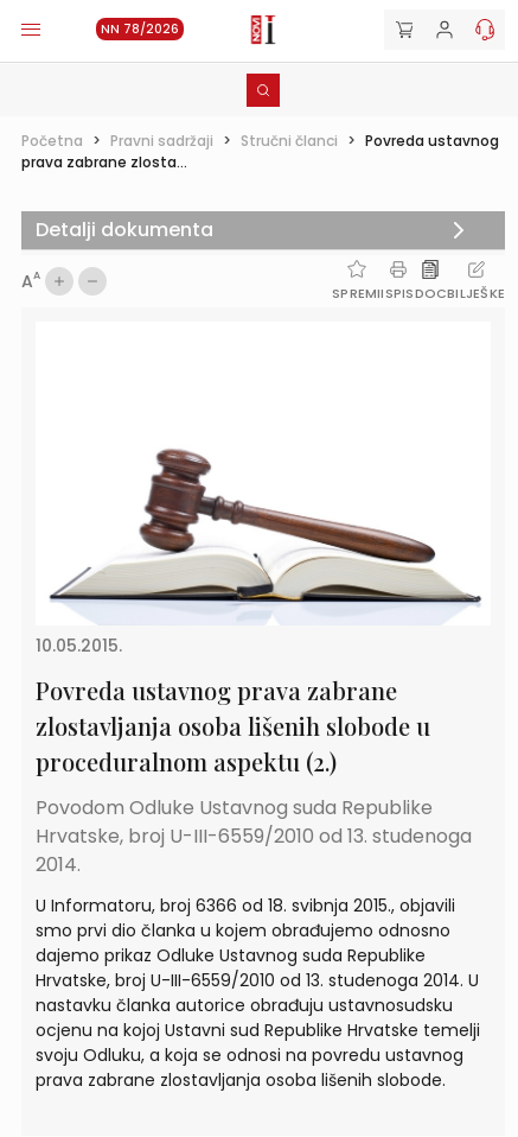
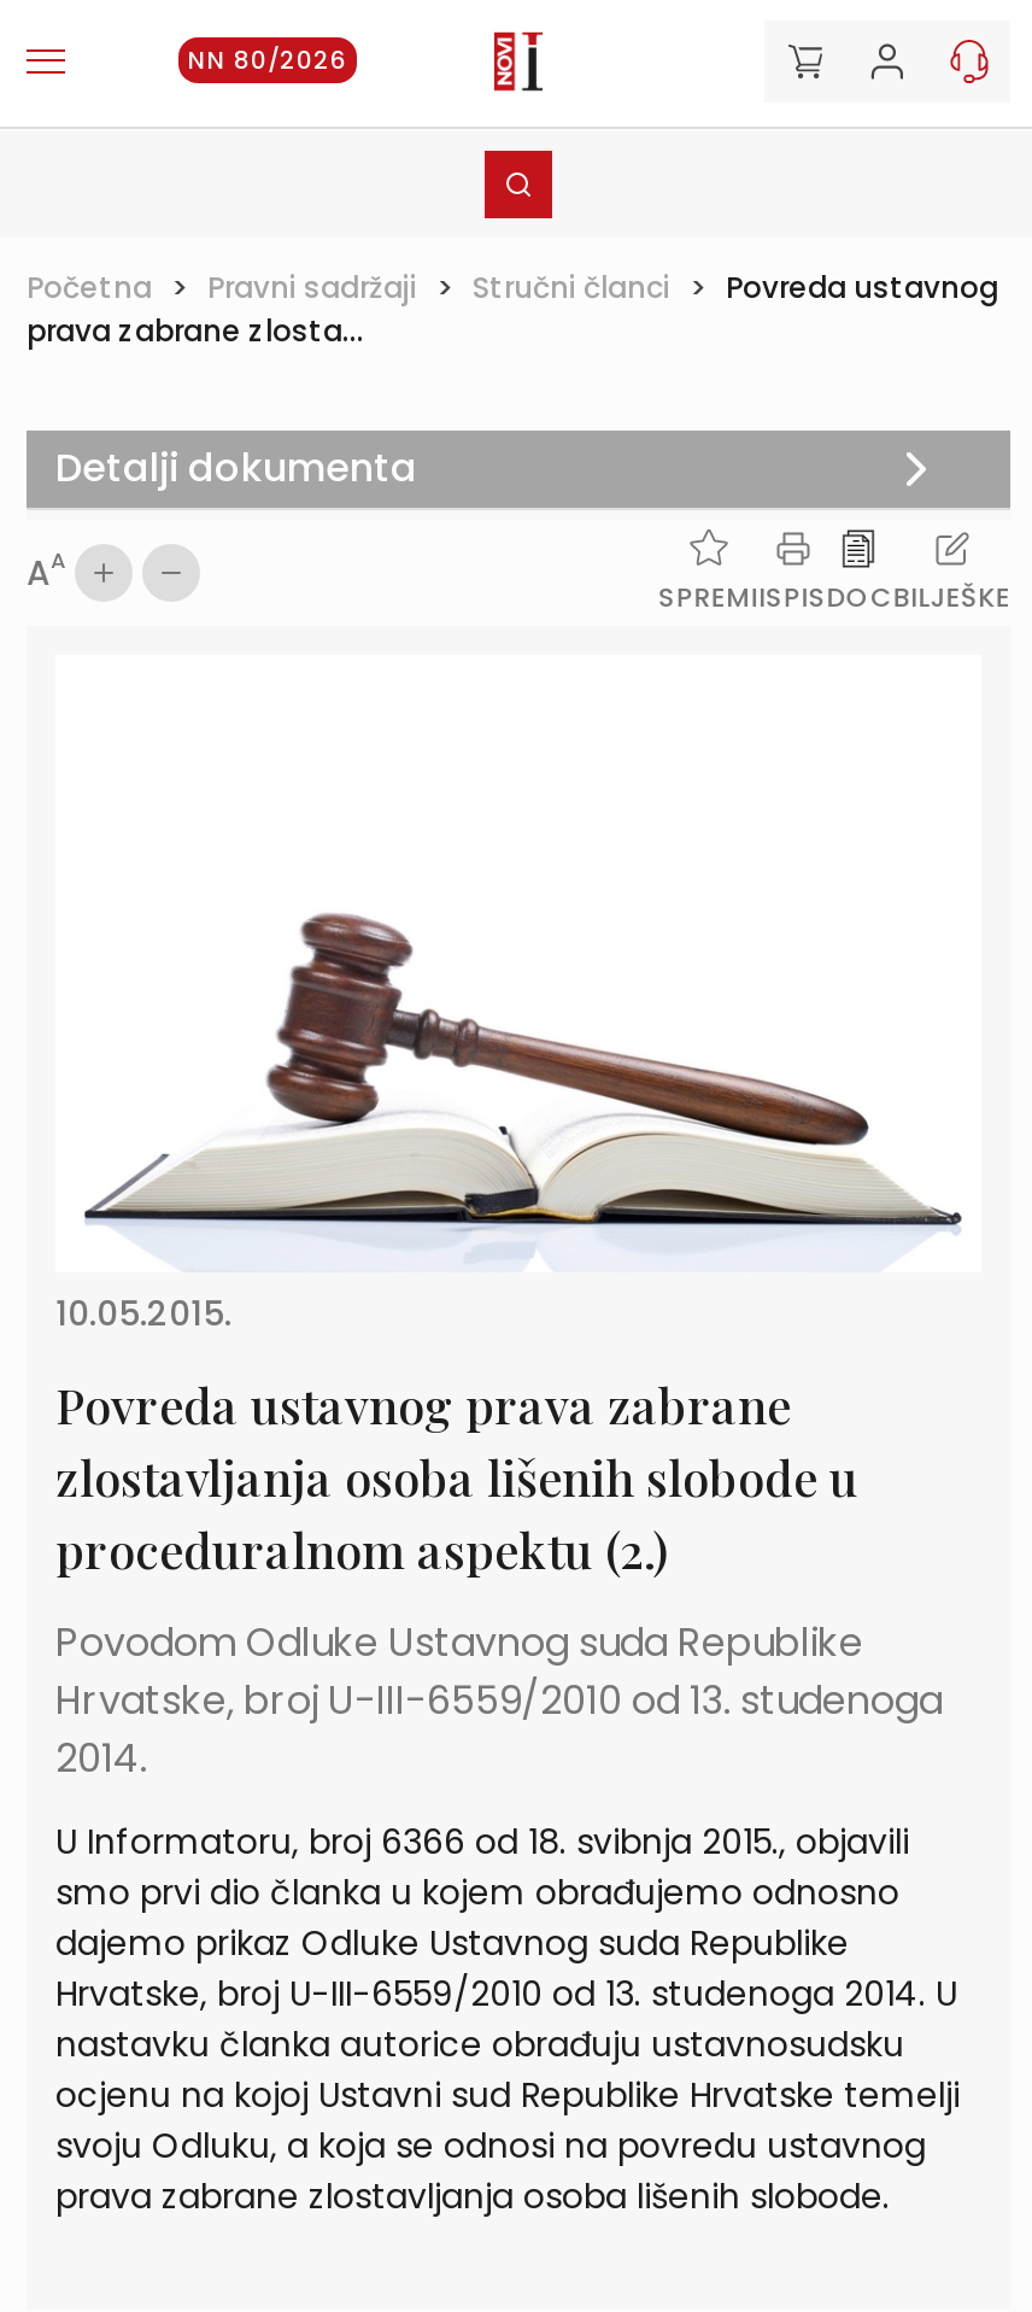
[101,20,179,38] NN 78/2026 -> [188,42,347,78] NN 80/2026

